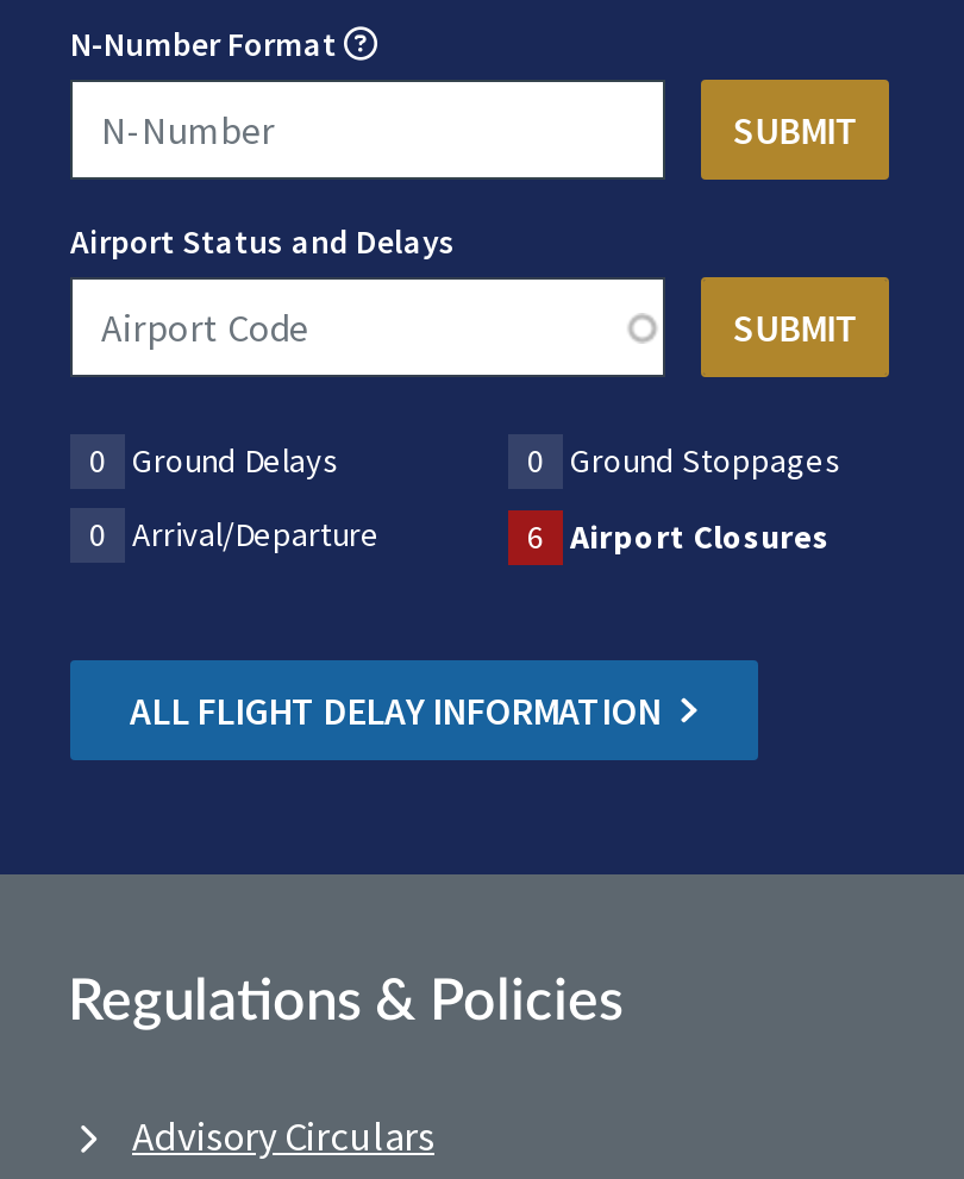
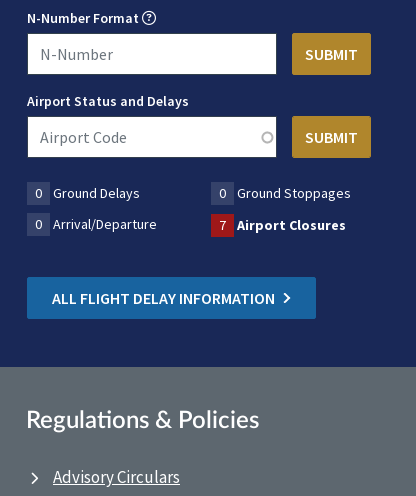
[527,516,830,558] 6 Airport Closures -> [219,216,346,234] 7 Airport Closures

